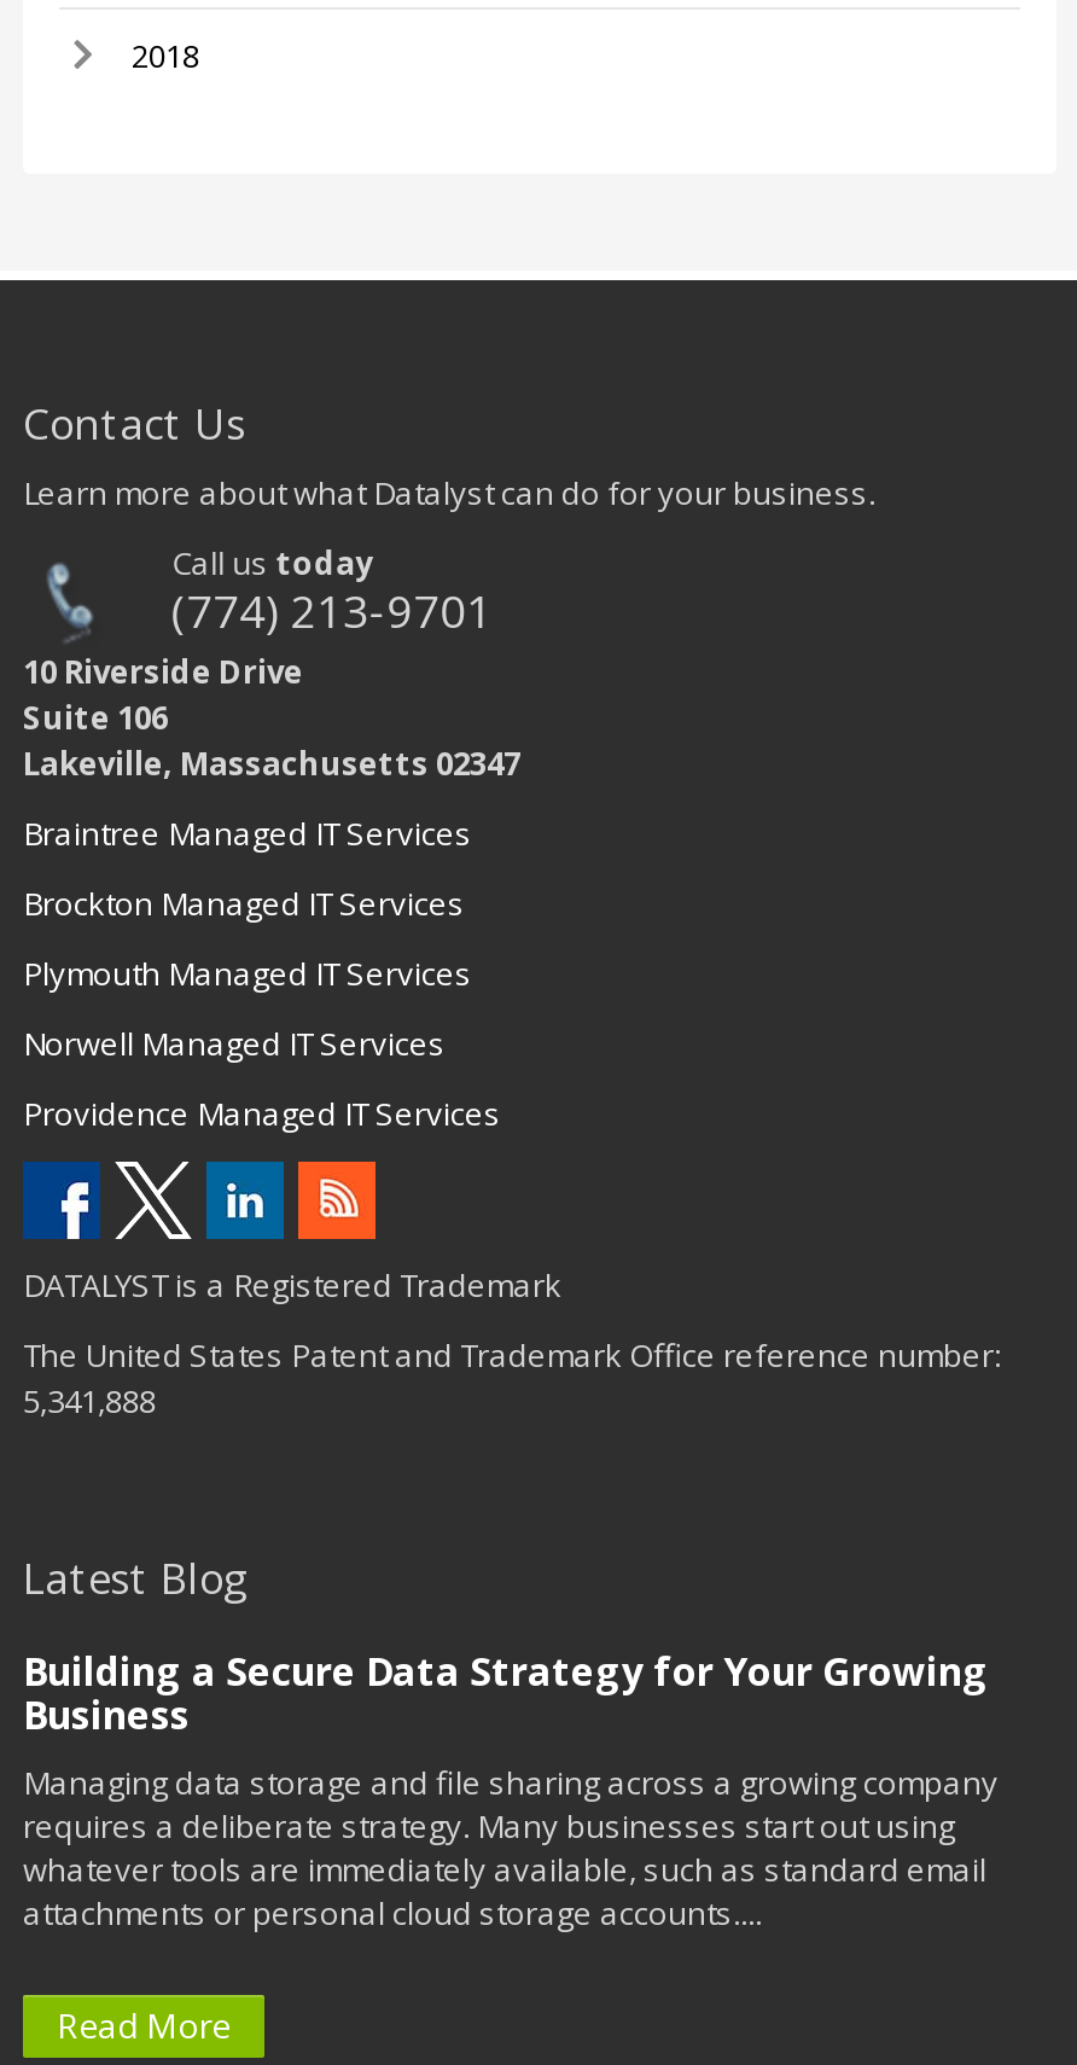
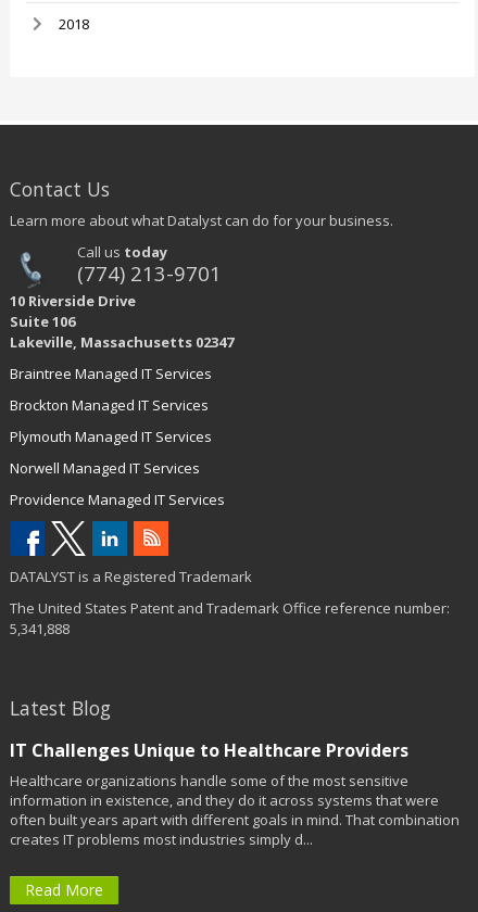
[23,1645,999,1935] Building a Secure Data Strategy for Your Growing | Business | Managing data storage and file sharing across a growing company | requires a deliberate strategy. Many businesses start out using | whatever tools are immediately available, such as standard email | attachments or personal cloud storage accounts.... -> [10,739,460,849] IT Challenges Unique to Healthcare Providers | Healthcare organizations handle some of the most sensitive | information in existence, and they do it across systems that were | often built years apart with different goals in mind. That combination | creates IT problems most industries simply d...

